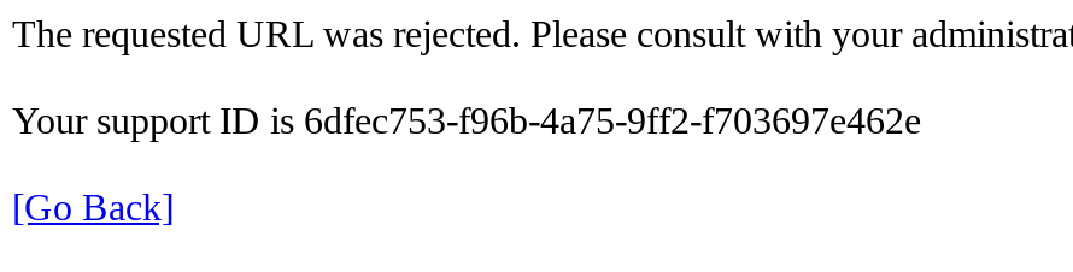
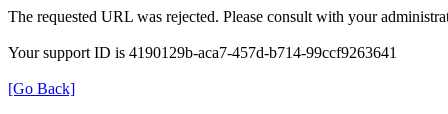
[12,100,921,141] Your support ID is 6dfec753-f96b-4a75-9ff2-f703697e462e -> [8,44,397,61] Your support ID is 4190129b-aca7-457d-b714-99ccf9263641

